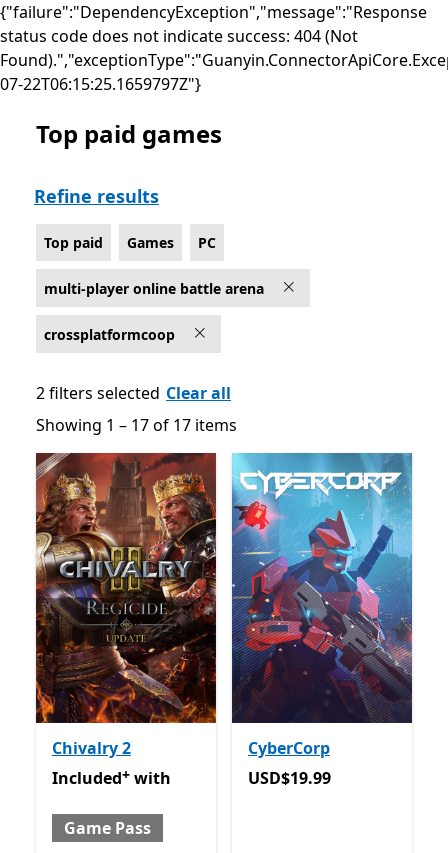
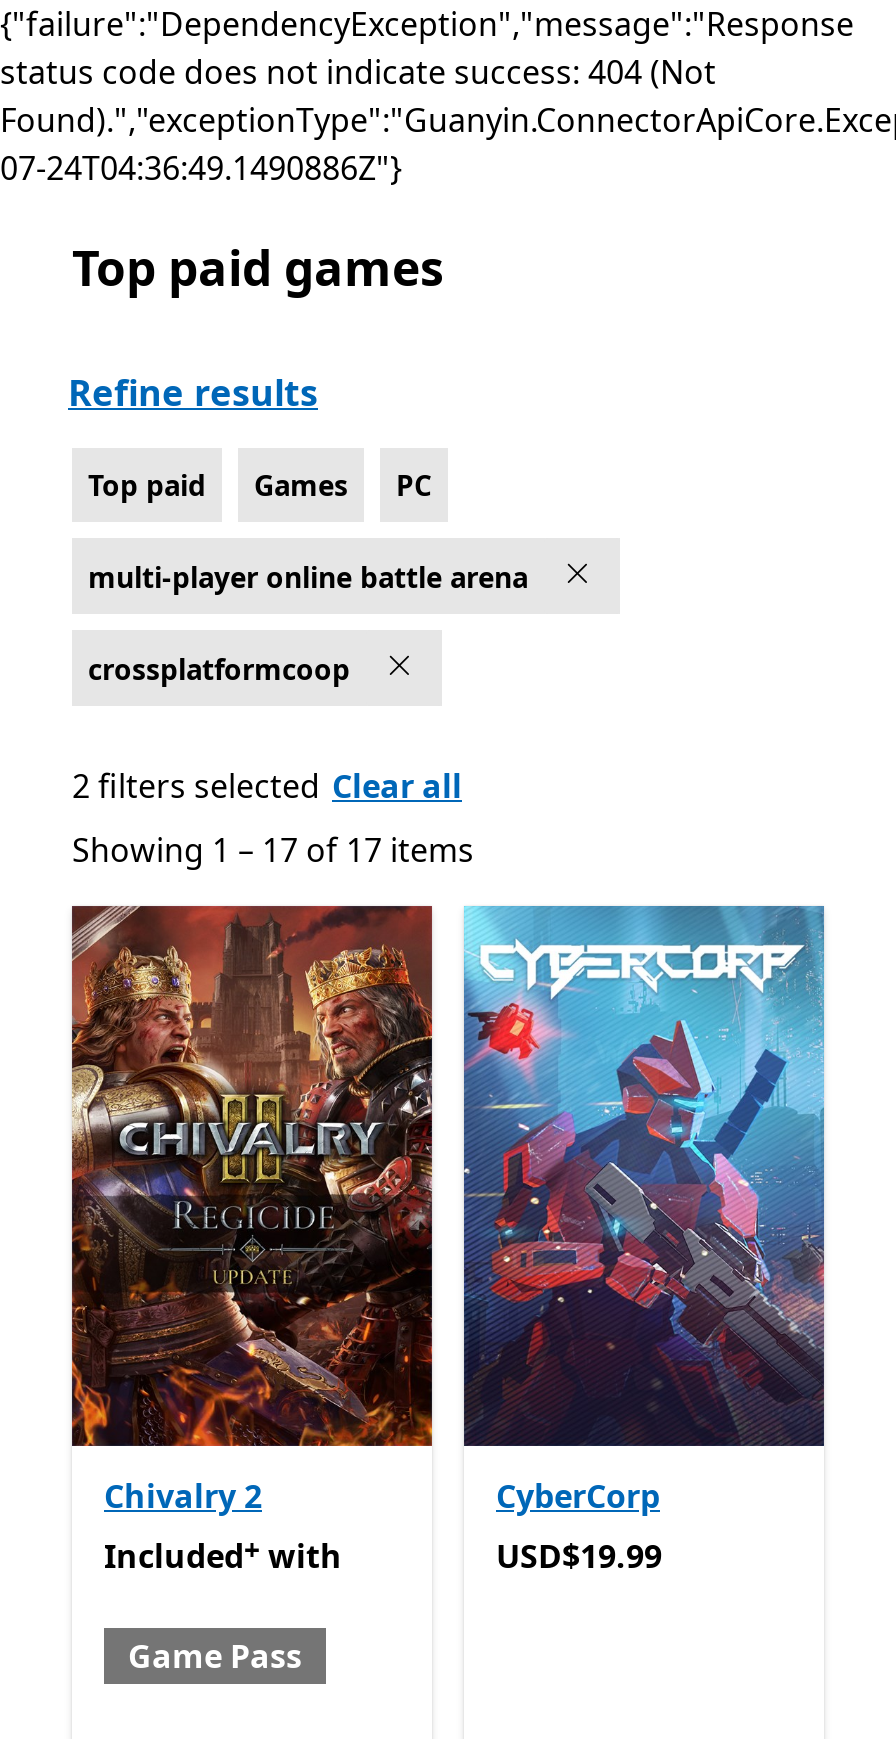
[0,73,201,95] 07-22T06:15:25.1659797Z"} -> [0,146,402,190] 07-24T04:36:49.1490886Z"}

